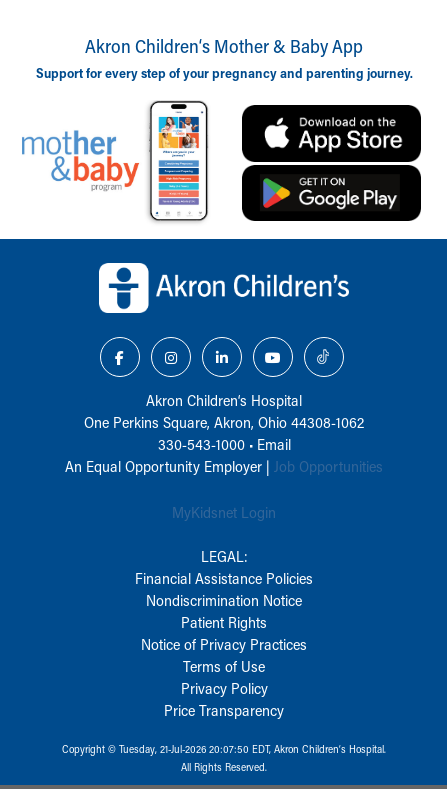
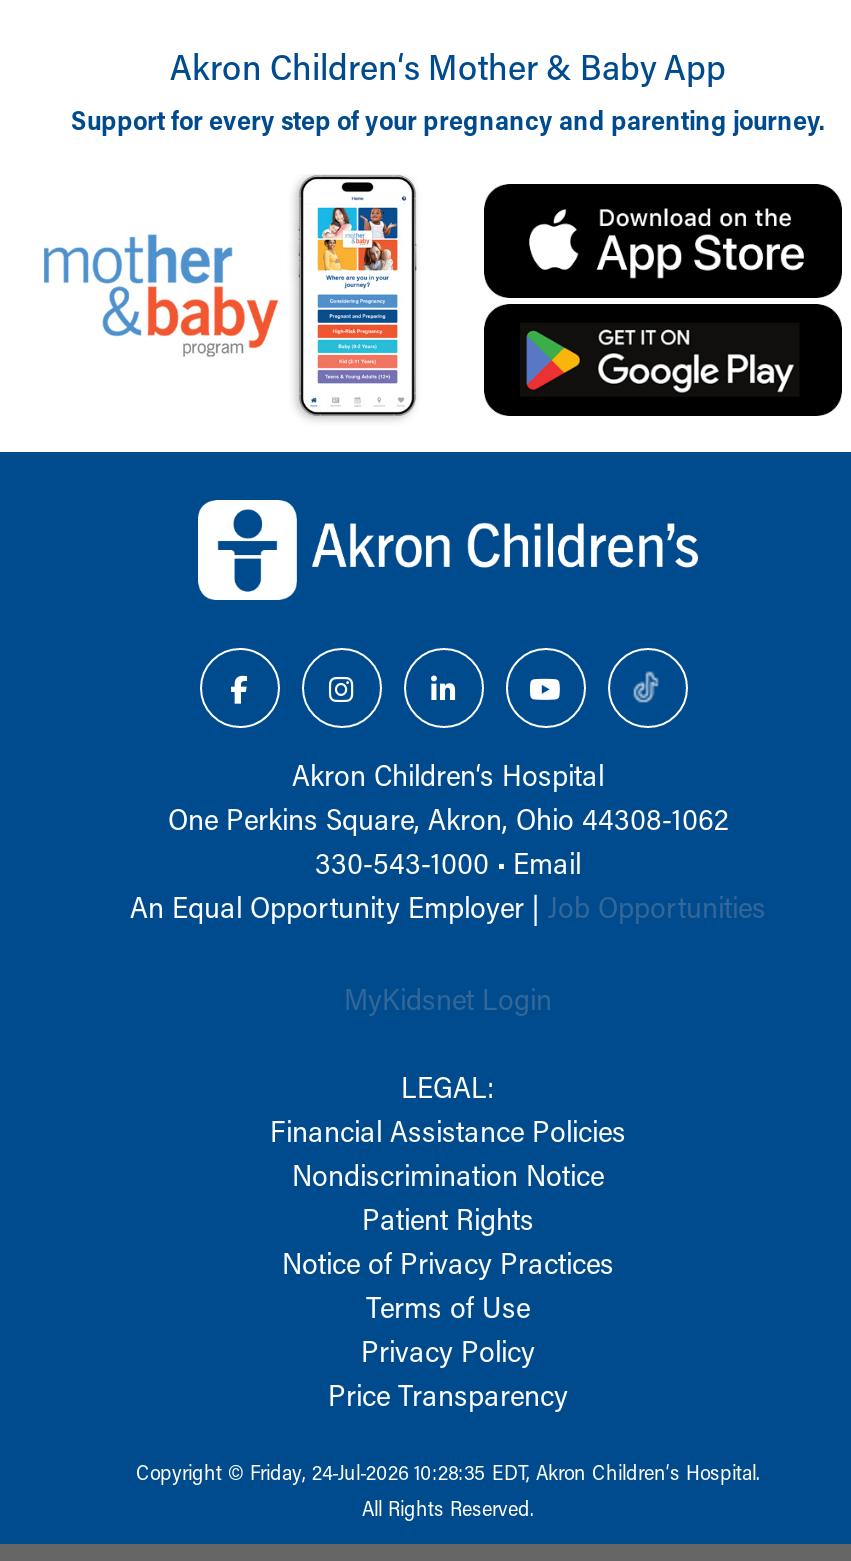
[62,742,386,756] Copyright © Tuesday, 21-Jul-2026 20:07:50 EDT, Akron Children‘s Hospital. -> [136,1457,760,1485] Copyright © Friday, 24-Jul-2026 10:28:35 EDT, Akron Children‘s Hospital.

